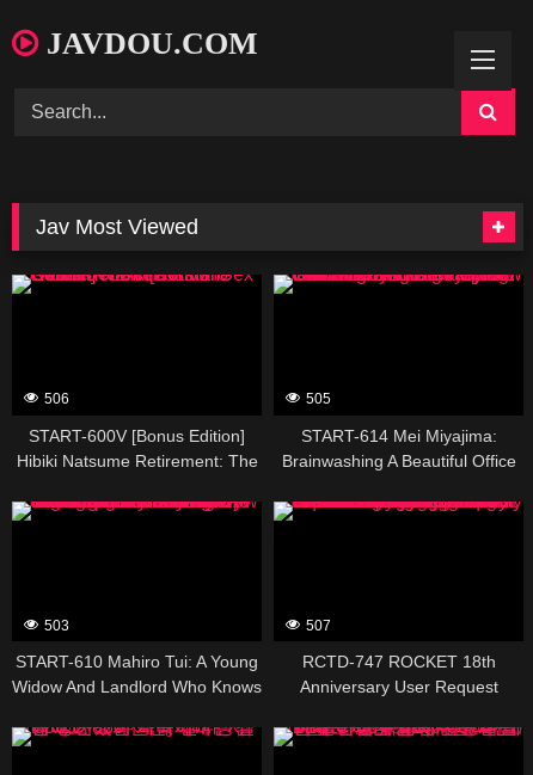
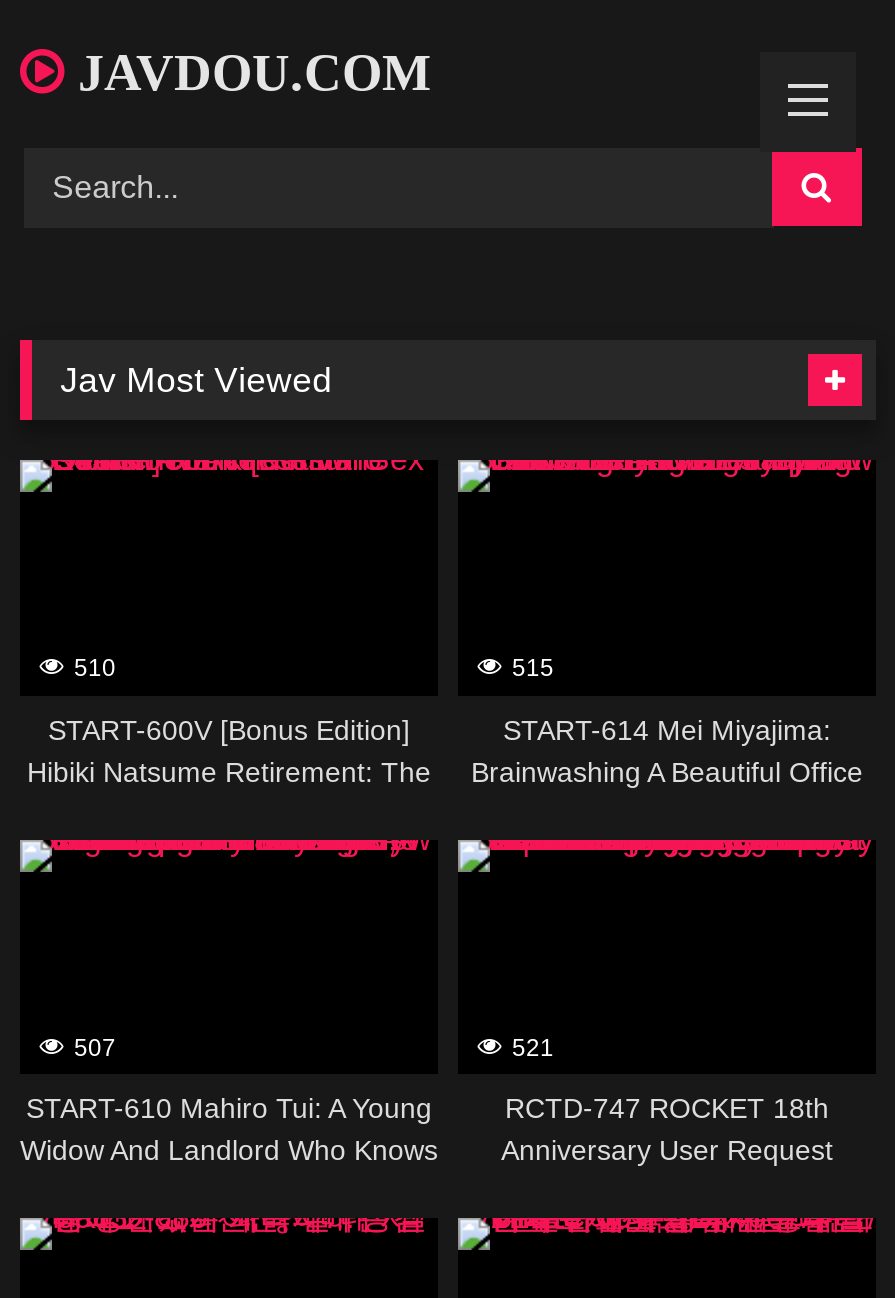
[41,391,69,407] 506 -> [68,654,116,682] 510
[302,391,331,407] 505 -> [506,654,554,682] 515
[41,617,69,634] 503 -> [68,1034,116,1062] 507
[302,617,331,634] 507 -> [506,1034,554,1062] 521

